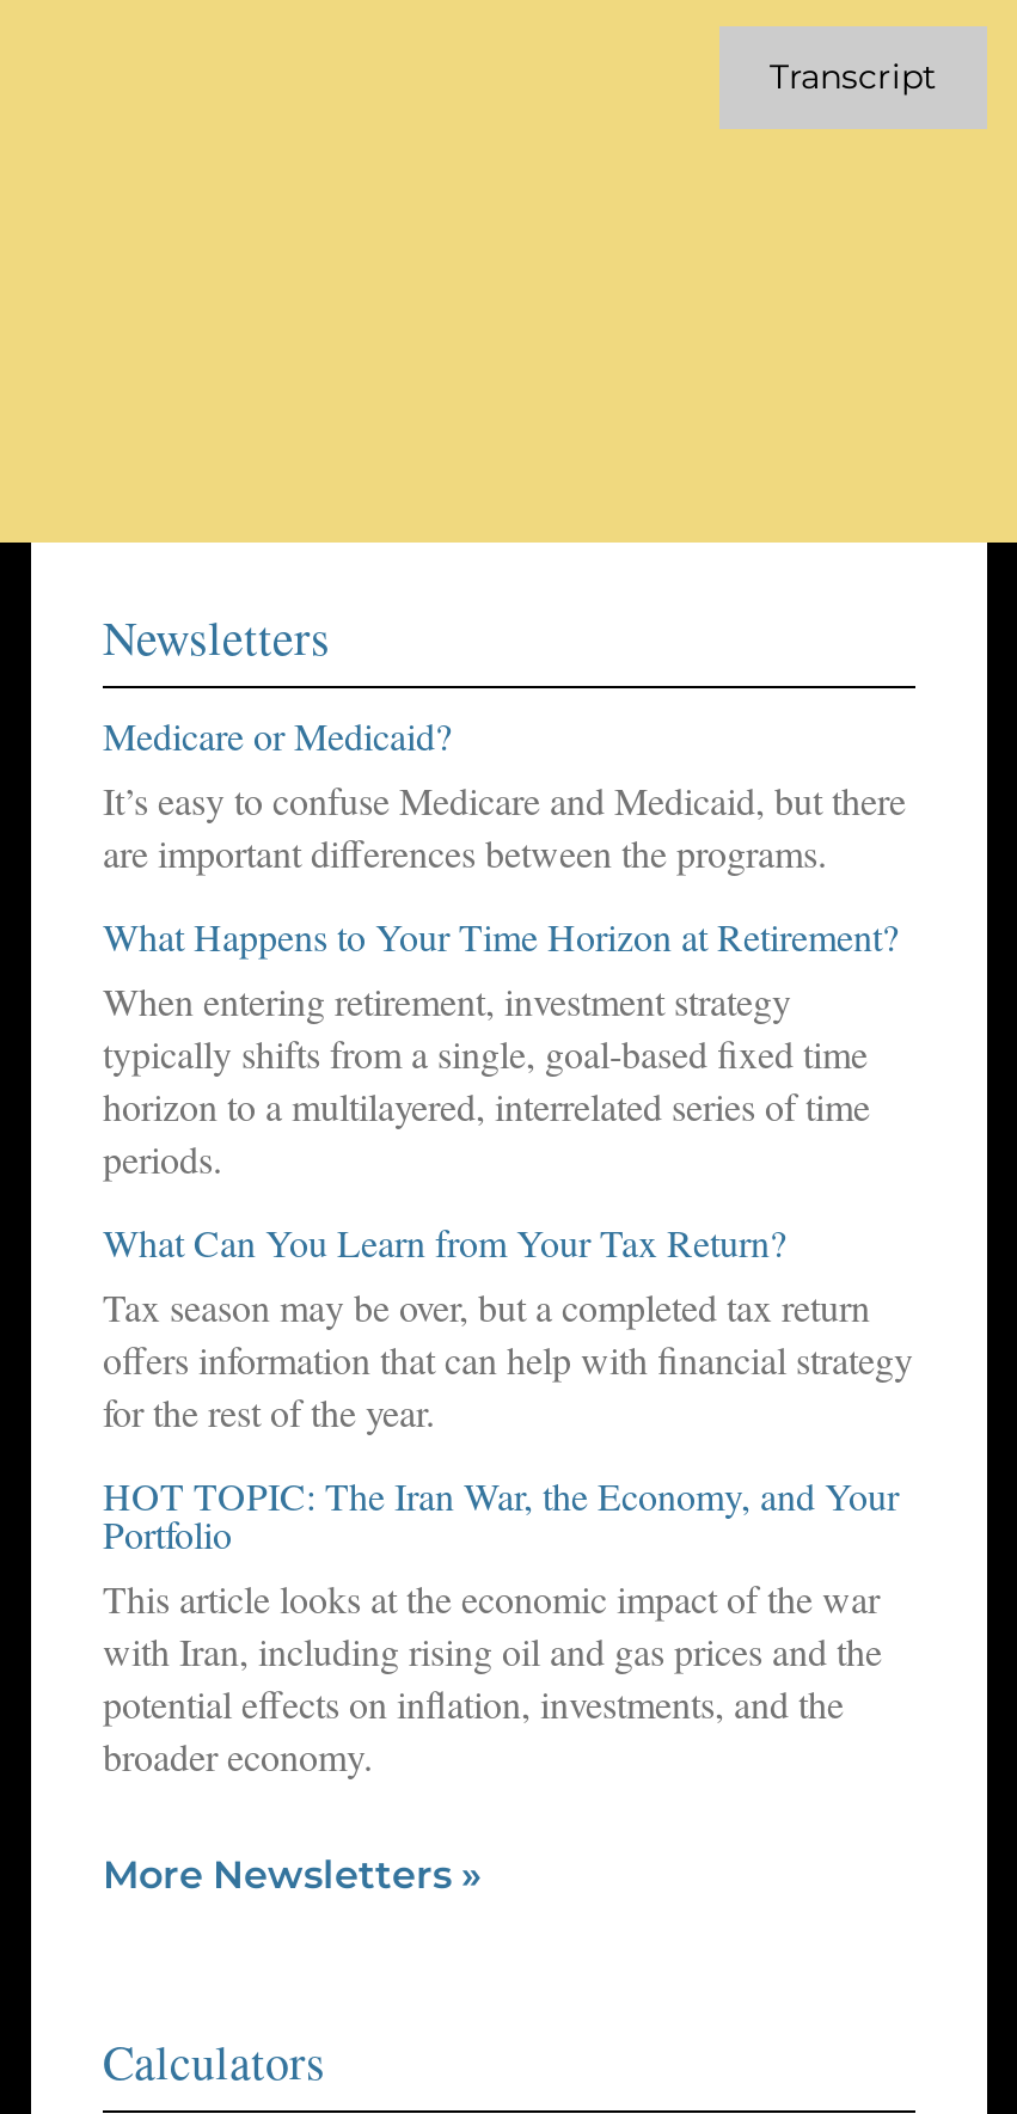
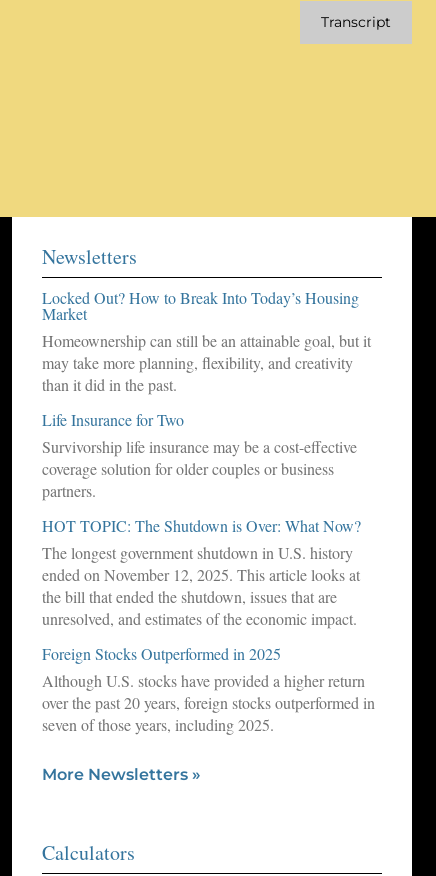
[103,709,906,876] Medicare or Medicaid? | It’s easy to confuse Medicare and Medicaid, but there | are important differences between the programs. -> [42,287,371,395] Locked Out? How to Break Into Today’s Housing | Market | Homeownership can still be an attainable goal, but it | may take more planning, flexibility, and creativity | than it did in the past.
[103,910,899,1182] What Happens to Your Time Horizon at Retirement? | When entering retirement, investment strategy | typically shifts from a single, goal-based fixed time | horizon to a multilayered, interrelated series of time | periods. -> [42,409,357,501] Life Insurance for Two | Survivorship life insurance may be a cost-effective | coverage solution for older couples or business | partners.
[103,1216,913,1435] What Can You Learn from Your Tax Return? | Tax season may be over, but a completed tax return | offers information that can help with financial strategy | for the rest of the year. -> [42,515,361,629] HOT TOPIC: The Shutdown is Over: What Now? | The longest government shutdown in U.S. history | ended on November 12, 2025. This article looks at | the bill that ended the shutdown, issues that are | unresolved, and estimates of the economic impact.
[103,1469,899,1780] HOT TOPIC: The Iran War, the Economy, and Your | Portfolio | This article looks at the economic impact of the war | with Iran, including rising oil and gas prices and the | potential effects on inflation, investments, and the | broader economy. -> [42,643,375,735] Foreign Stocks Outperformed in 2025 | Although U.S. stocks have provided a higher return | over the past 20 years, foreign stocks outperformed in | seven of those years, including 2025.

